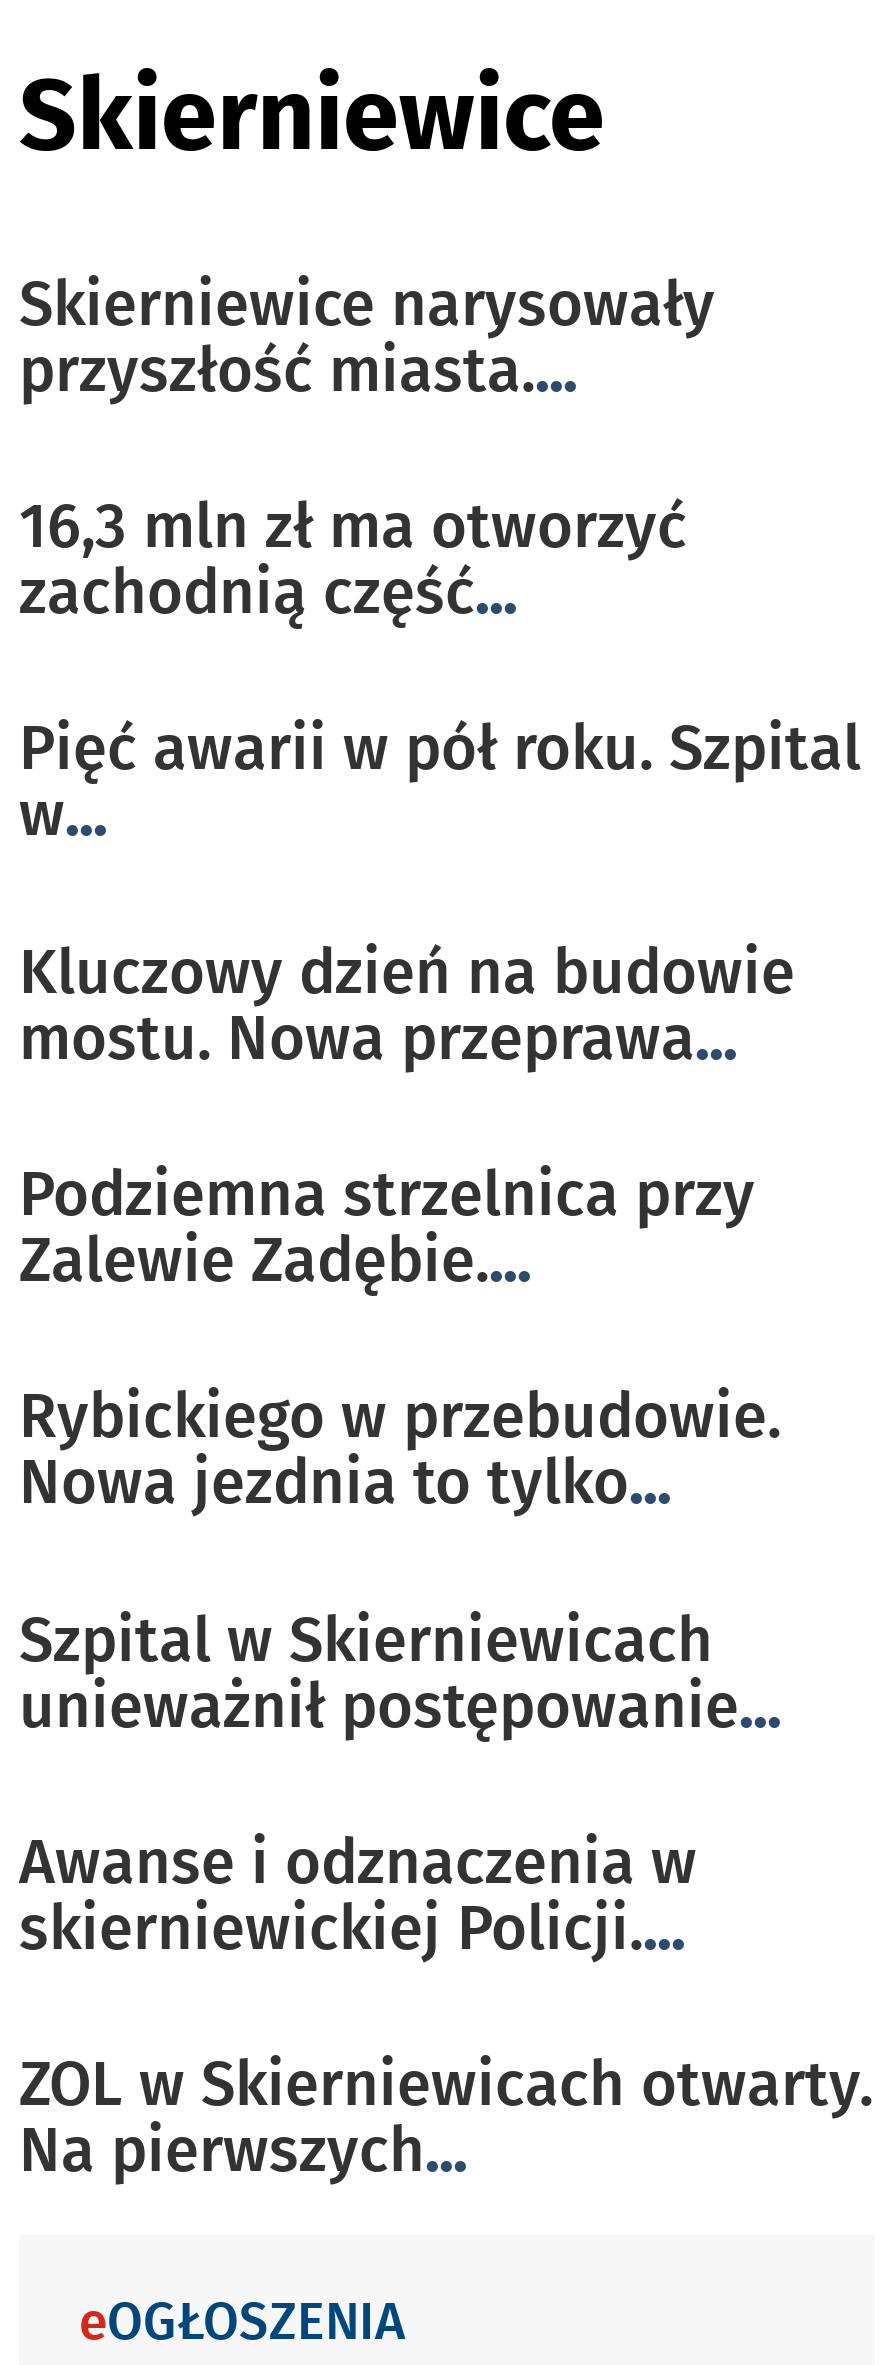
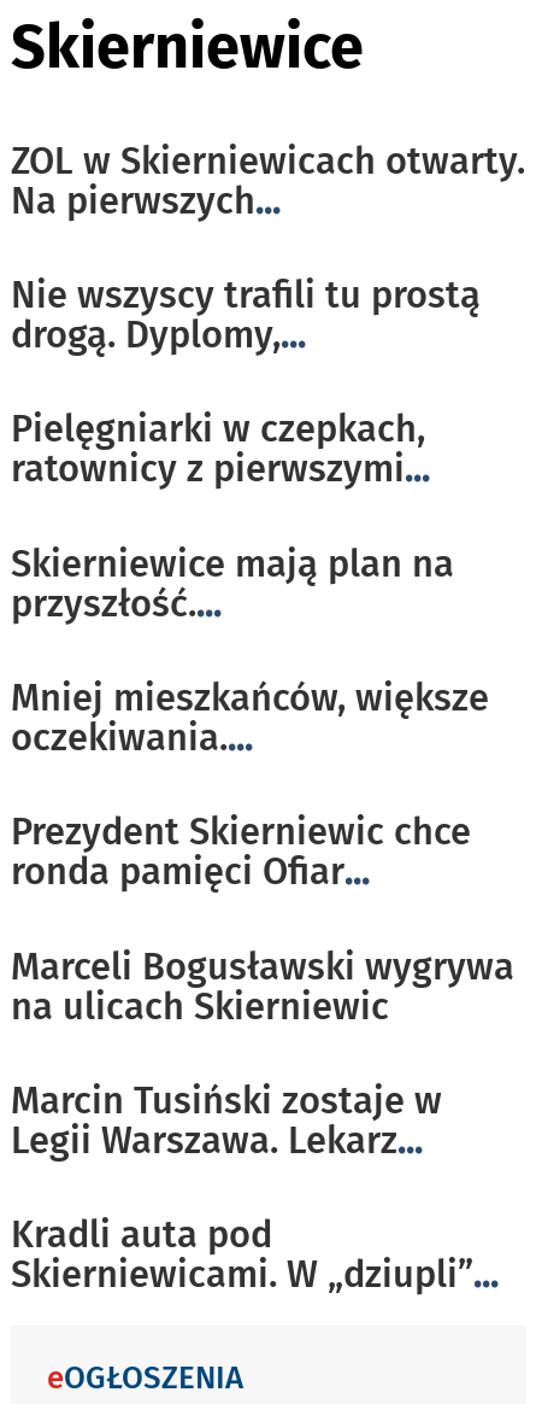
[19,267,861,1965] Skierniewice narysowały | przyszłość miasta.... | 16,3 mln zł ma otworzyć | zachodnią część... | Pięć awarii w pół roku. Szpital | w... | Kluczowy dzień na budowie | mostu. Nowa przeprawa... | Podziemna strzelnica przy | Zalewie Zadębie.... | Rybickiego w przebudowie. | Nowa jezdnia to tylko... | Szpital w Skierniewicach | unieważnił postępowanie... | Awanse i odznaczenia w | skierniewickiej Policji.... -> none
moved [19,2047,873,2187] -> [11,139,525,223]: ZOL w Skierniewicach otwarty. | Na pierwszych...
none -> [11,273,514,1297] Nie wszyscy trafili tu prostą | drogą. Dyplomy,... | Pielęgniarki w czepkach, | ratownicy z pierwszymi... | Skierniewice mają plan na | przyszłość.... | Mniej mieszkańców, większe | oczekiwania.... | Prezydent Skierniewic chce | ronda pamięci Ofiar... | Marceli Bogusławski wygrywa | na ulicach Skierniewic | Marcin Tusiński zostaje w | Legii Warszawa. Lekarz... | Kradli auta pod | Skierniewicami. W „dziupli”...

